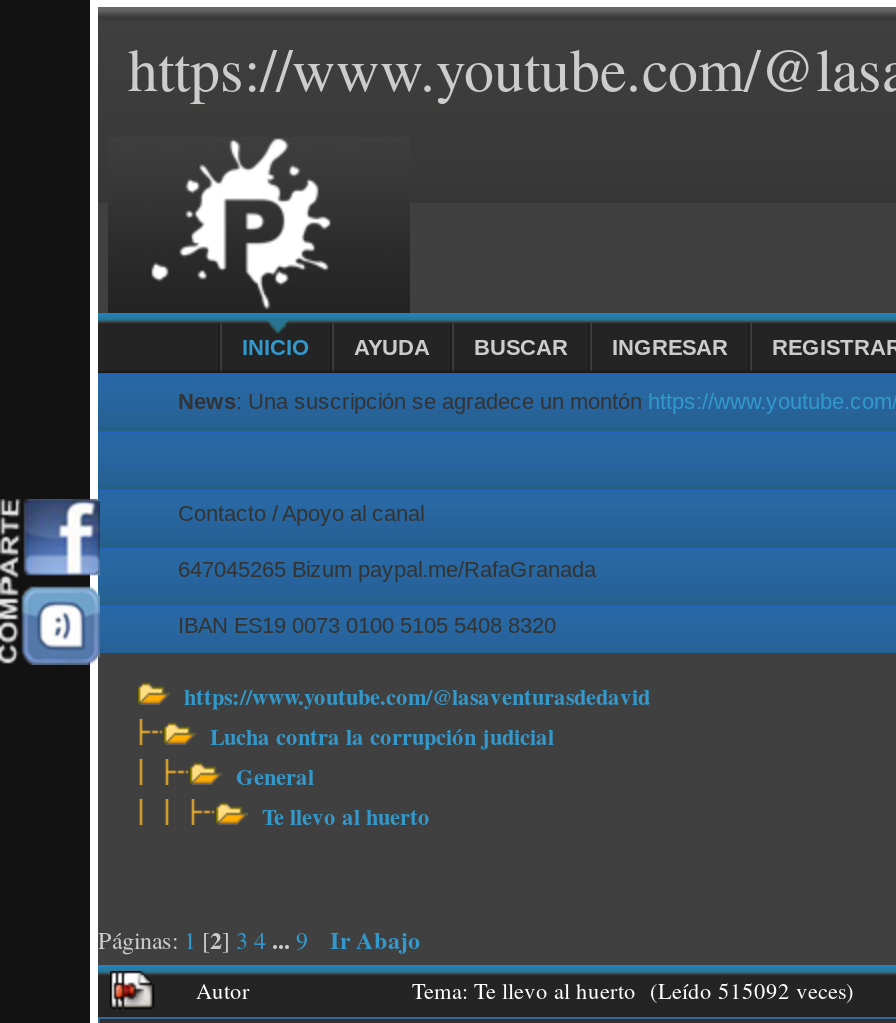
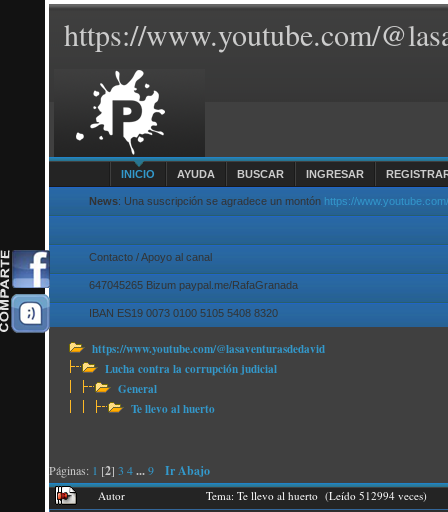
[412,975,854,1005] Tema: Te llevo al huerto (Leído 515092 veces) -> [206,488,427,503] Tema: Te llevo al huerto (Leído 512994 veces)

